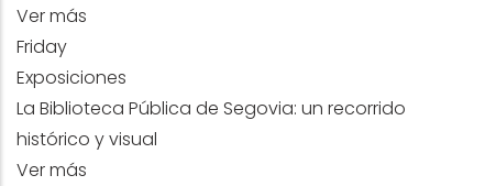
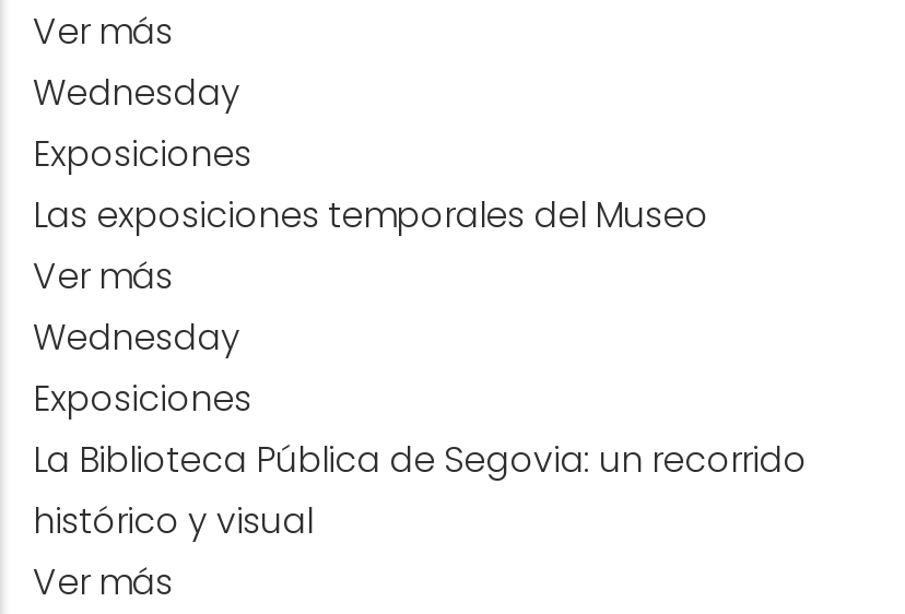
[16,34,67,59] Friday -> [33,67,708,362] Wednesday | Exposiciones | Las exposiciones temporales del Museo | Ver más | Wednesday

